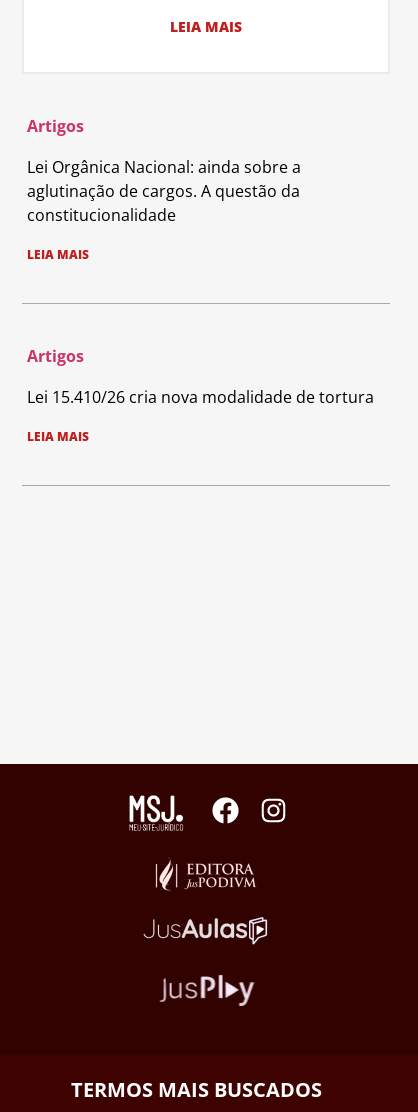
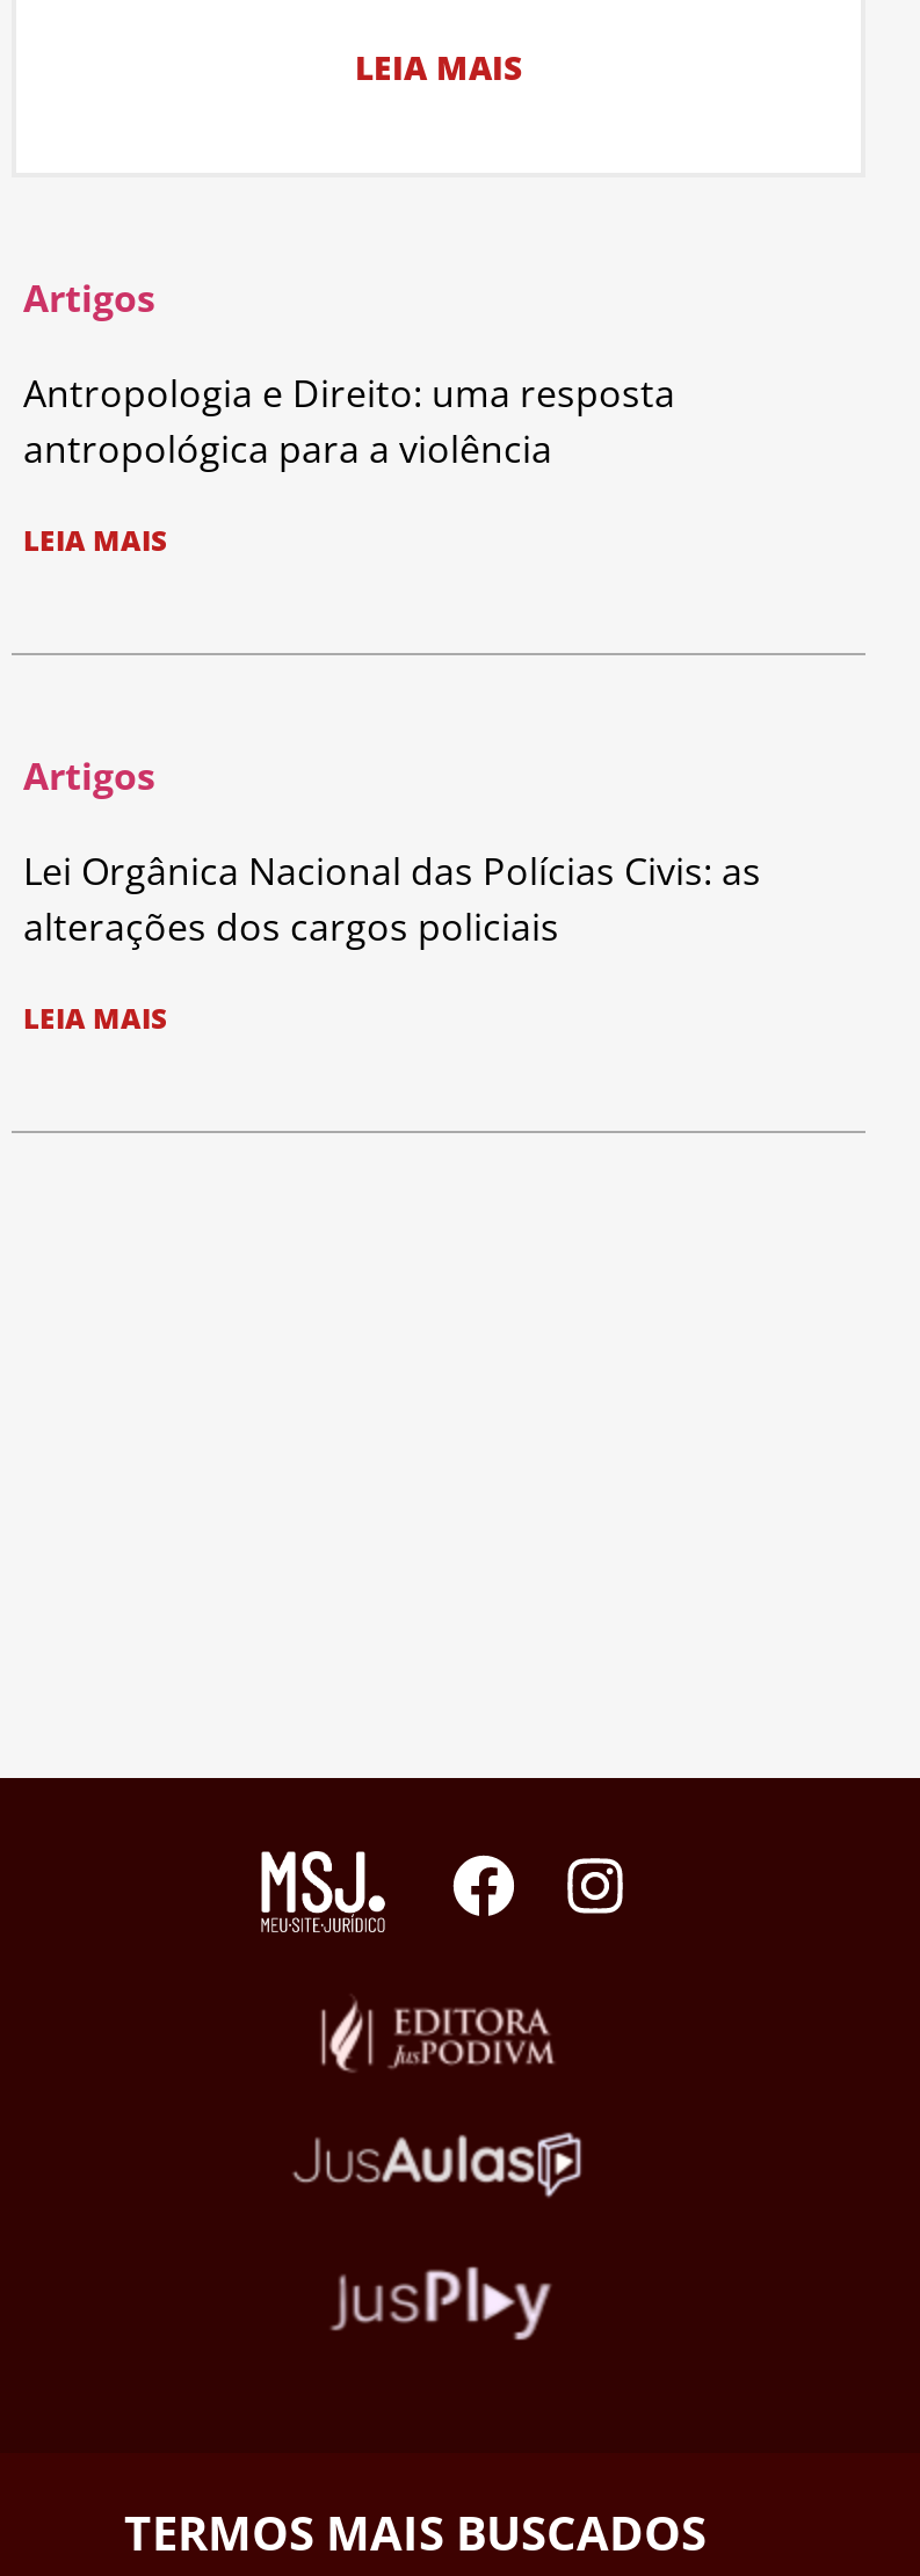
[27,156,301,226] Lei Orgânica Nacional: ainda sobre a | aglutinação de cargos. A questão da | constitucionalidade -> [23,368,675,475] Antropologia e Direito: uma resposta | antropológica para a violência
moved [27,246,89,367] -> [23,521,167,802]: LEIA MAIS | Artigos
[27,386,374,408] Lei 15.410/26 cria nova modalidade de tortura -> [23,846,761,953] Lei Orgânica Nacional das Polícias Civis: as | alterações dos cargos policiais

